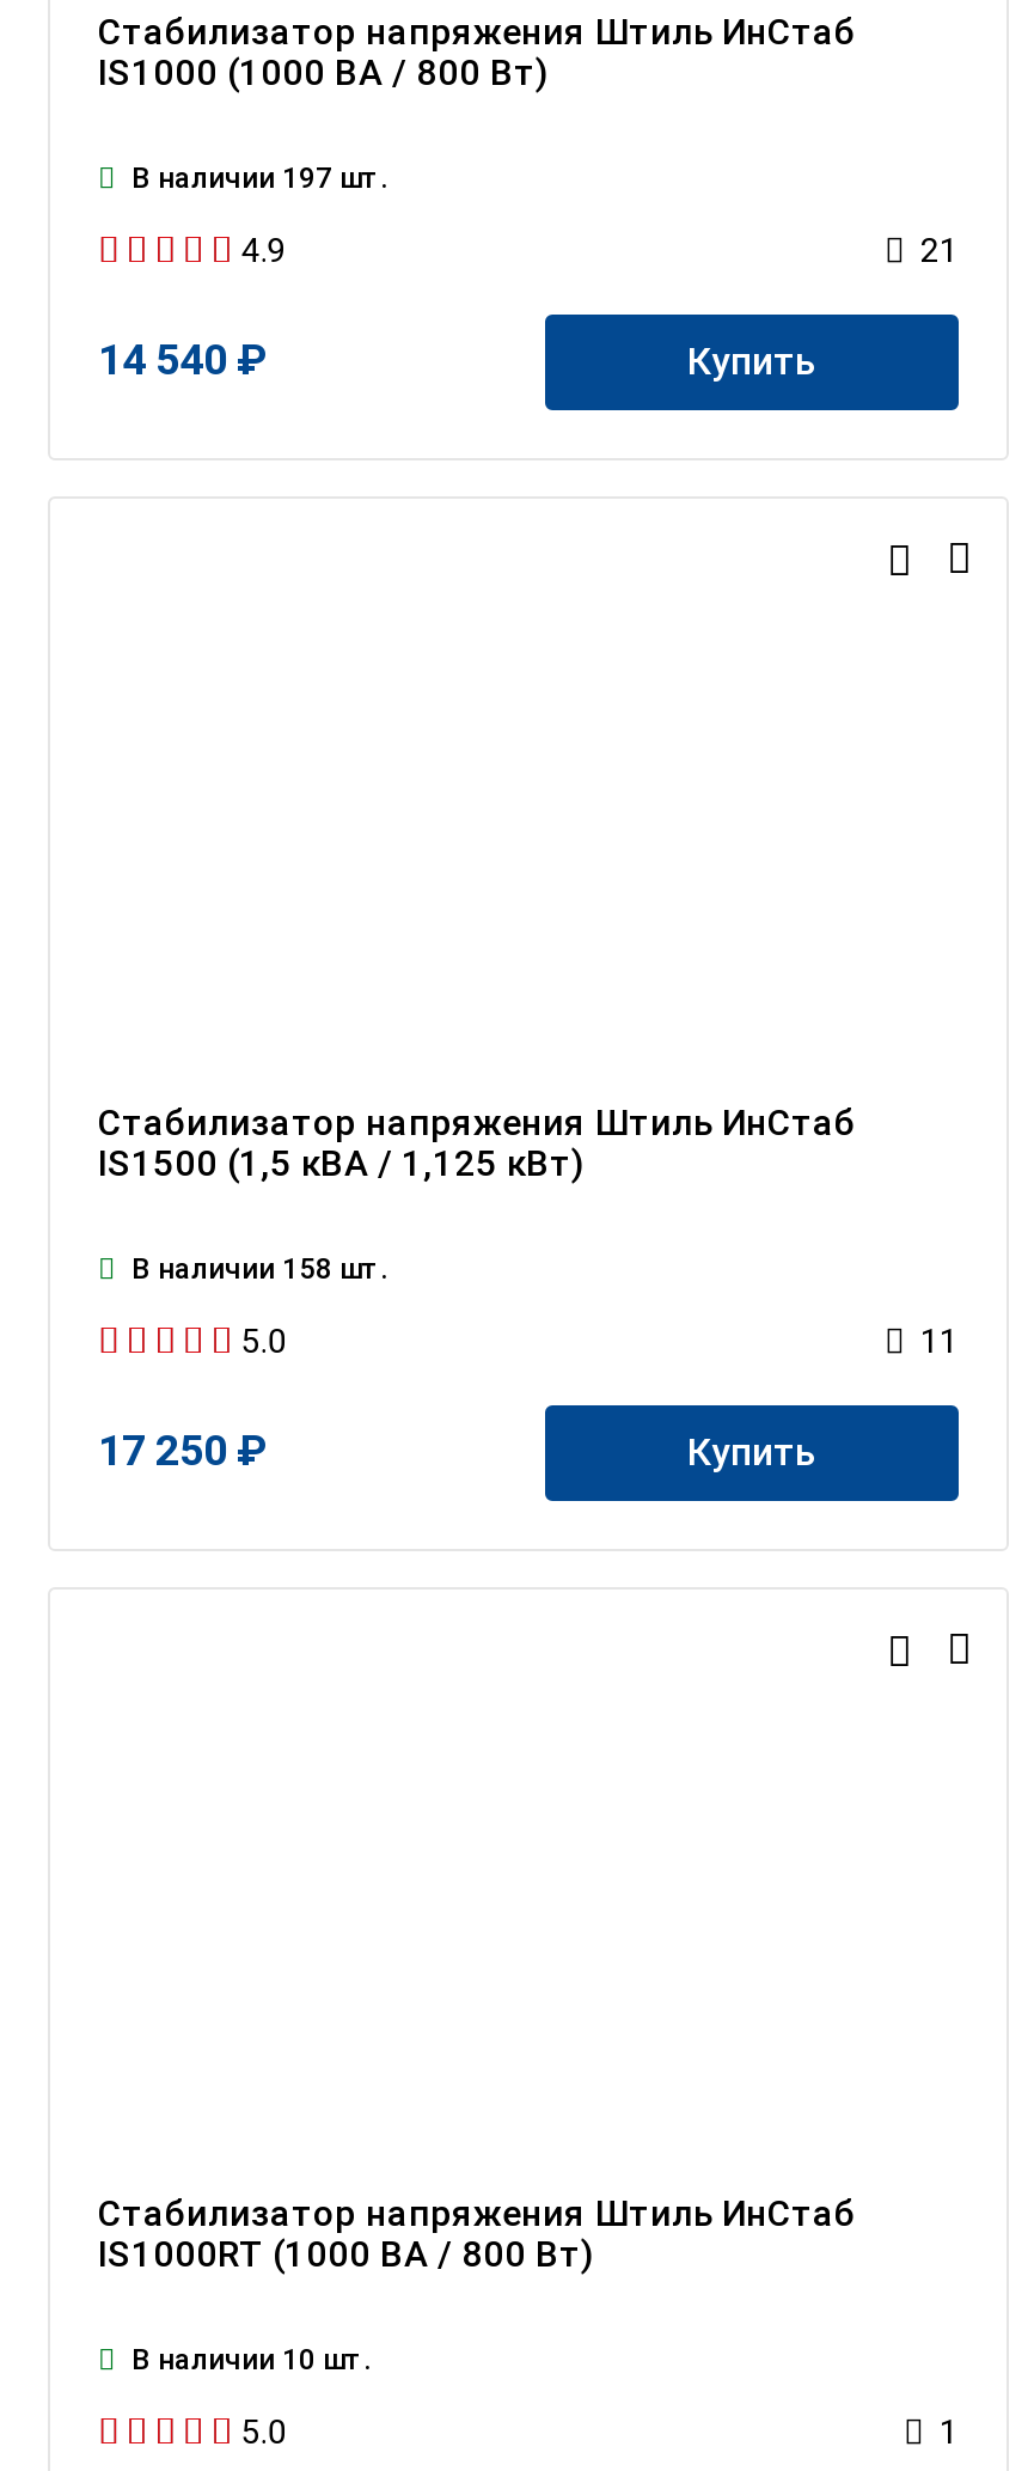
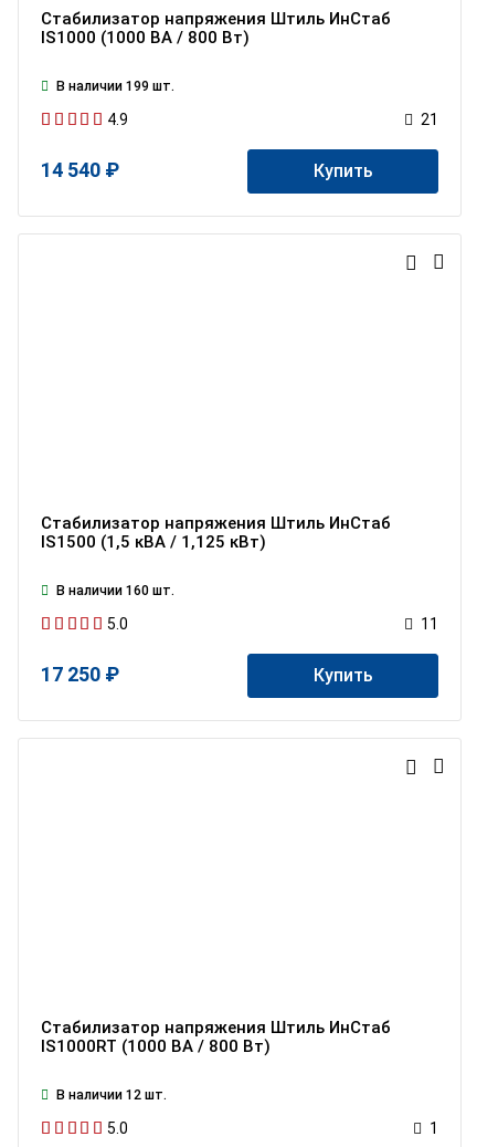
[131,161,387,194] В наличии 197 шт. -> [56,78,174,94] В наличии 199 шт.
[131,1251,387,1285] В наличии 158 шт. -> [56,582,174,598] В наличии 160 шт.
[131,2342,371,2376] В наличии 10 шт. -> [56,1087,167,1102] В наличии 12 шт.

